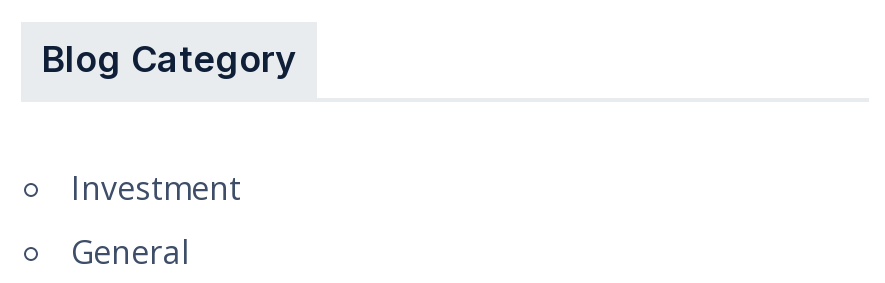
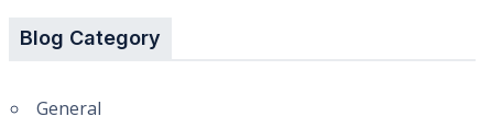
[71,166,241,210] Investment -> none

